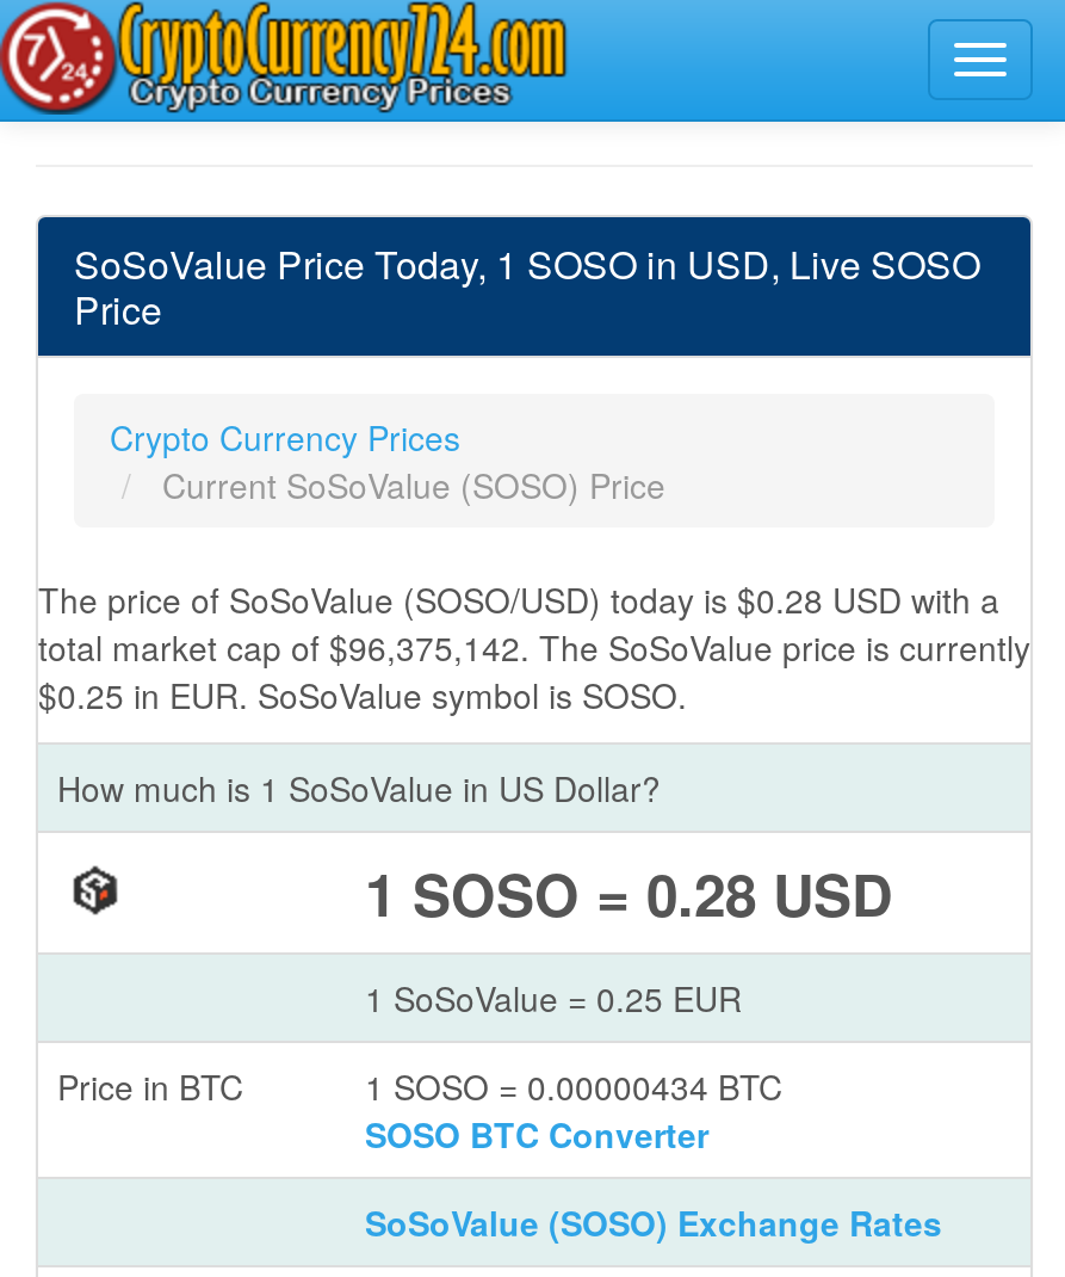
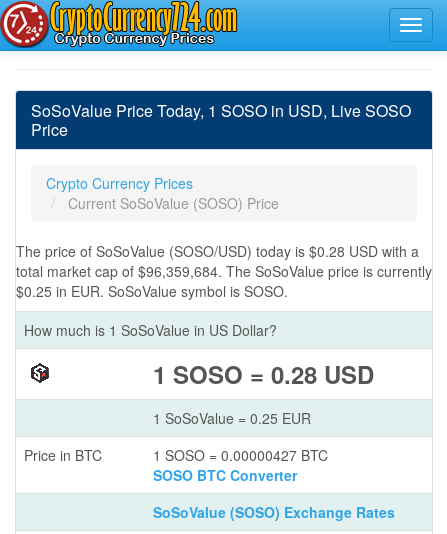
[38,623,1030,671] total market cap of $96,375,142. The SoSoValue price is currently -> [16,261,432,281] total market cap of $96,359,684. The SoSoValue price is currently
[365,1062,782,1110] 1 SOSO = 0.00000434 BTC -> [153,445,328,465] 1 SOSO = 0.00000427 BTC

